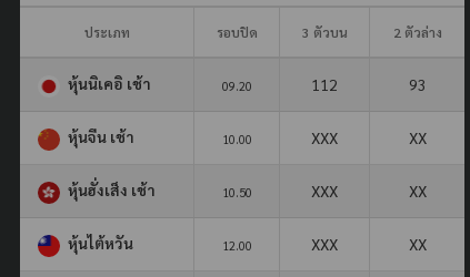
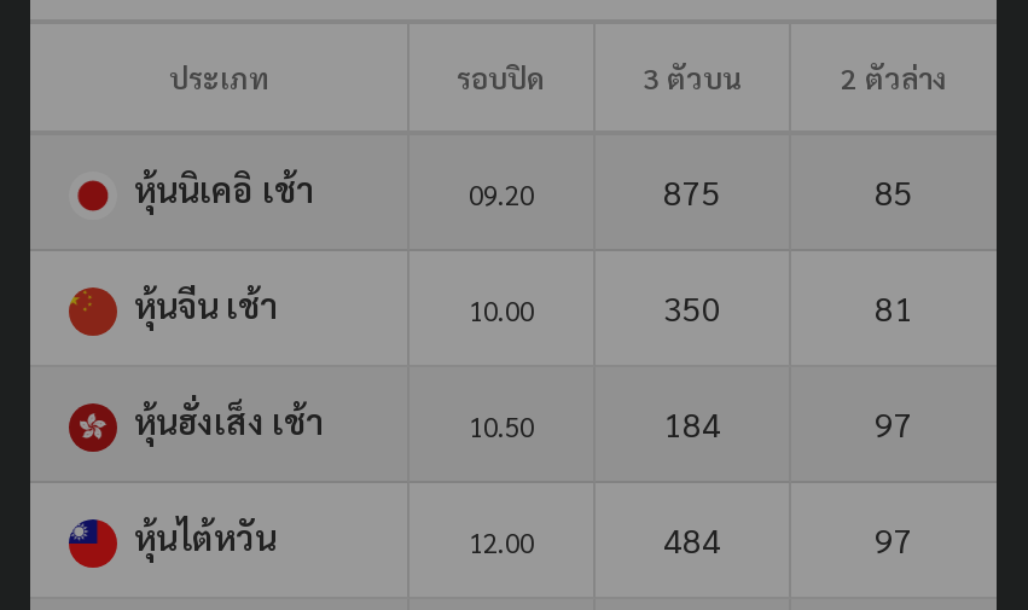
[311,74,338,94] 112 -> [663,169,721,212] 875
[408,74,426,94] 93 -> [875,169,913,212] 85
[311,127,426,147] XXX | XX -> [663,285,913,328] 350 | 81
[311,180,426,200] XXX | XX -> [663,401,913,444] 184 | 97
[311,234,426,254] XXX | XX -> [663,517,913,560] 484 | 97

